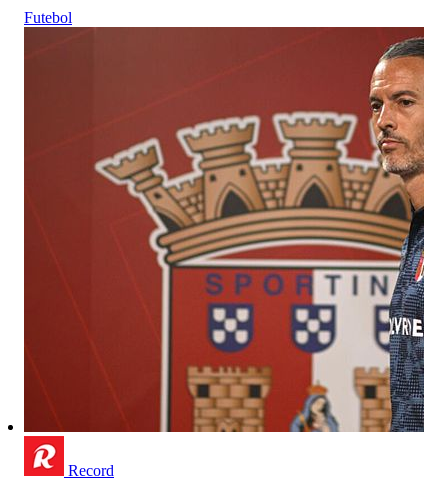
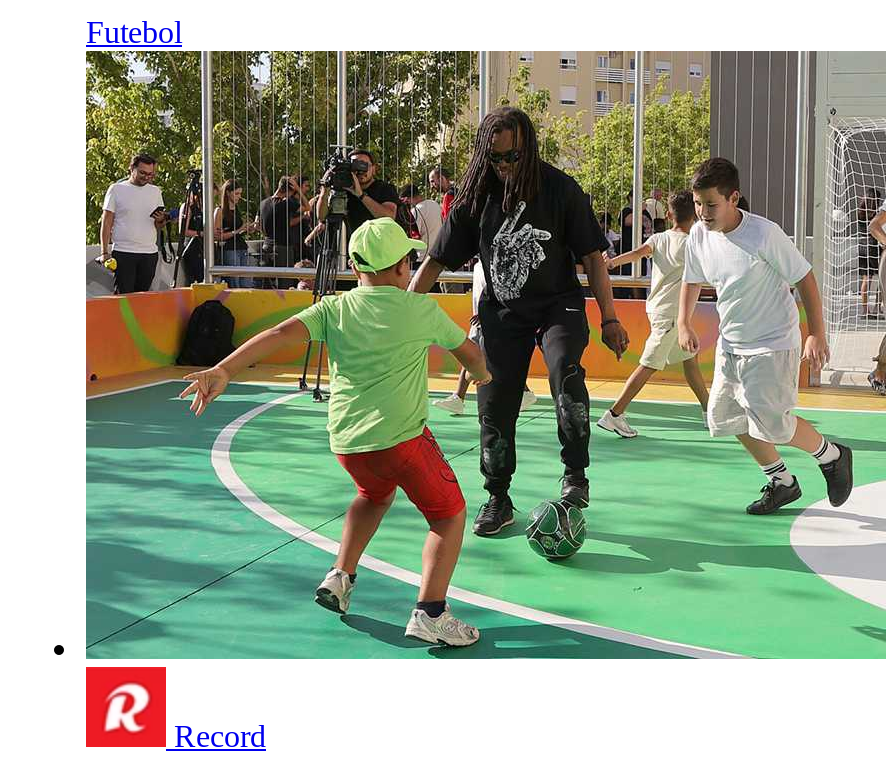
[23,27,421,433] [image] -> [84,51,880,661] [image]

